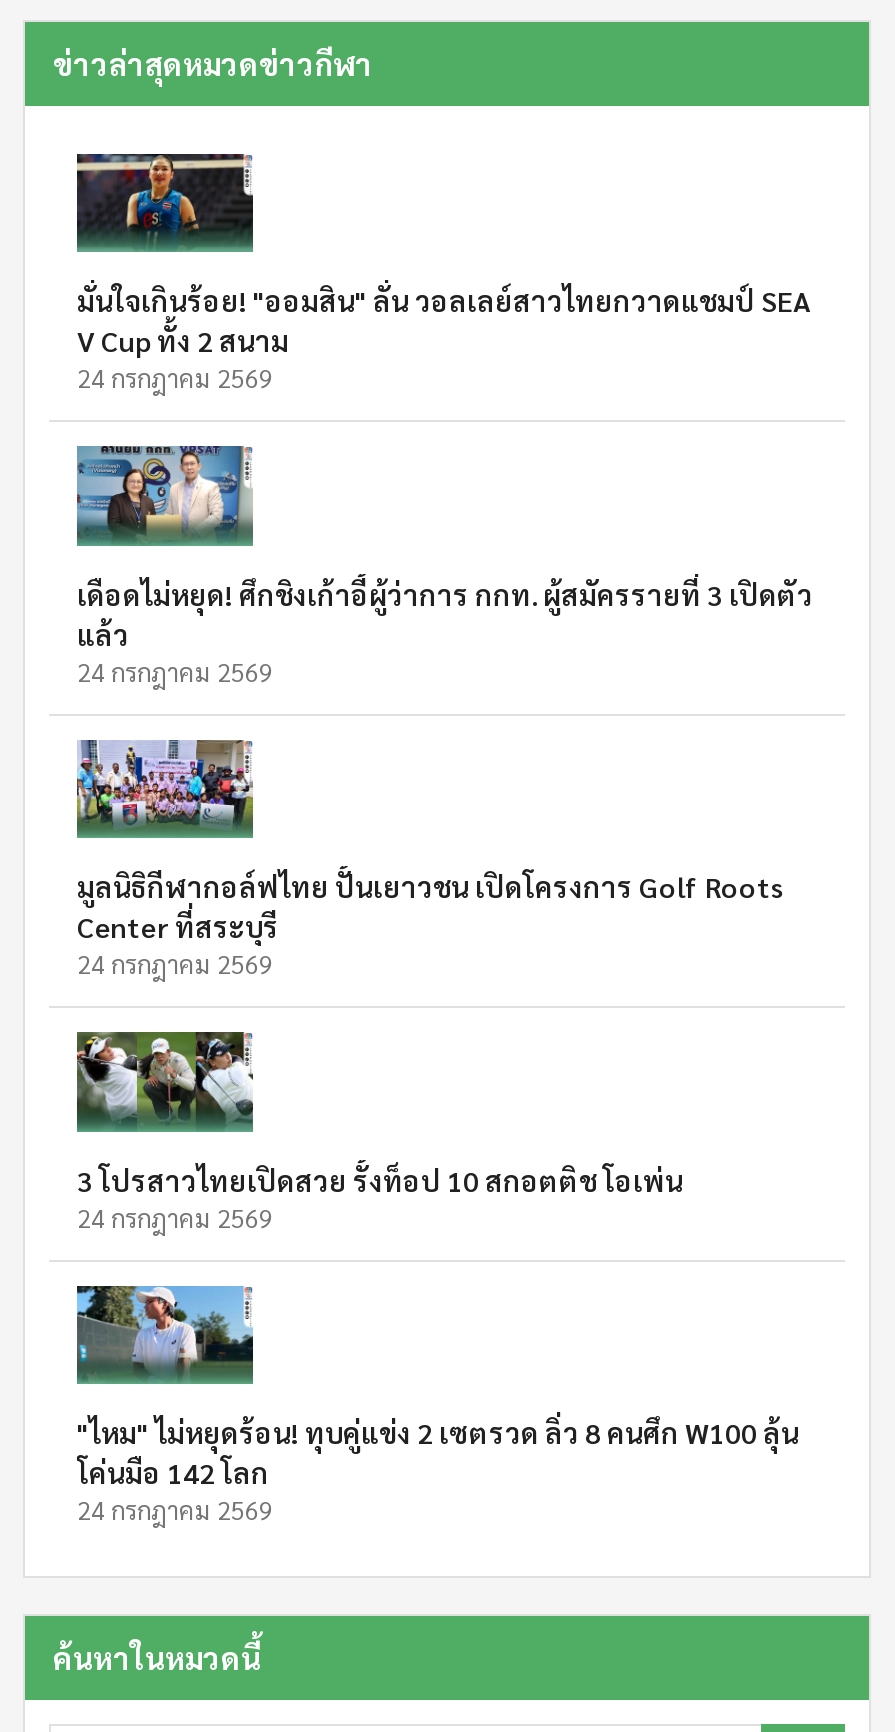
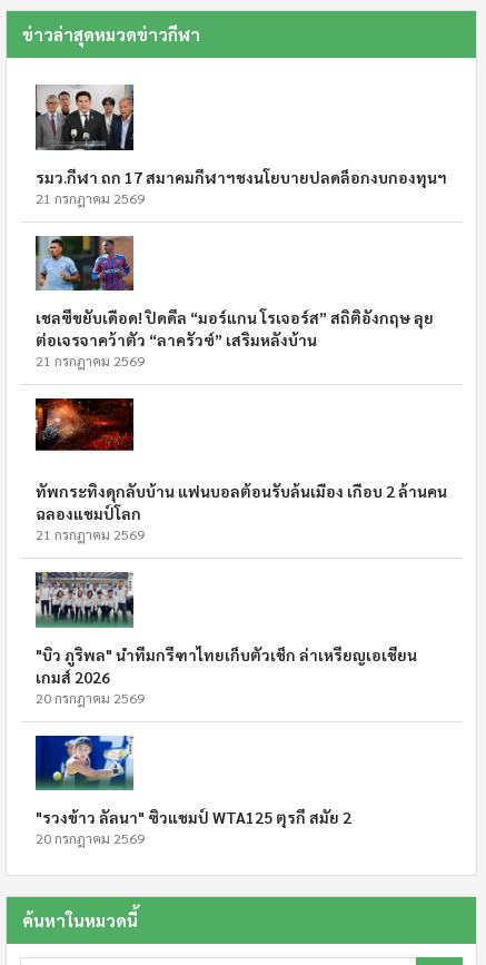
[75,152,811,394] [image] | มั่นใจเกินร้อย! "ออมสิน" ลั่น วอลเลย์สาวไทยกวาดแชมป์ SEA | V Cup ทั้ง 2 สนาม | 24 กรกฎาคม 2569 -> [34,85,447,207] [image] | รมว.กีฬา ถก 17 สมาคมกีฬาฯชงนโยบายปลดล็อกงบกองทุนฯ | 21 กรกฎาคม 2569
[75,428,813,687] [image] | เดือดไม่หยุด! ศึกชิงเก้าอี้ผู้ว่าการ กกท. ผู้สมัครรายที่ 3 เปิดตัว | แล้ว | 24 กรกฎาคม 2569 -> [34,235,434,370] [image] | เชลซีขยับเดือด! ปิดดีล “มอร์แกน โรเจอร์ส” สถิติอังกฤษ ลุย | ต่อเจรจาคว้าตัว “ลาครัวซ์” เสริมหลังบ้าน | 21 กรกฎาคม 2569
[75,720,783,980] [image] | มูลนิธิกีฬากอล์ฟไทย ปั้นเยาวชน เปิดโครงการ Golf Roots | Center ที่สระบุรี | 24 กรกฎาคม 2569 -> [34,397,447,543] [image] | ทัพกระทิงดุกลับบ้าน แฟนบอลต้อนรับล้นเมือง เกือบ 2 ล้านคน | ฉลองแชมป์โลก | 21 กรกฎาคม 2569
[77,1032,683,1233] [image] | 3 โปรสาวไทยเปิดสวย รั้งท็อป 10 สกอตติช โอเพ่น | 24 กรกฎาคม 2569 -> [36,572,417,706] [image] | "บิว ภูริพล" นำทีมกรีฑาไทยเก็บตัวเช็ก ล่าเหรียญเอเชียน | เกมส์ 2026 | 20 กรกฎาคม 2569
[75,1288,799,1526] [image] | "ไหม" ไม่หยุดร้อน! ทุบคู่แข่ง 2 เซตรวด ลิ่ว 8 คนศึก W100 ลุ้น | โค่นมือ 142 โลก | 24 กรกฎาคม 2569 -> [34,716,351,847] [image] | "รวงข้าว ลัลนา" ซิวแชมป์ WTA125 ตุรกี สมัย 2 | 20 กรกฎาคม 2569

